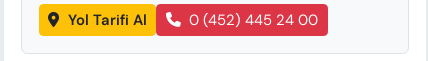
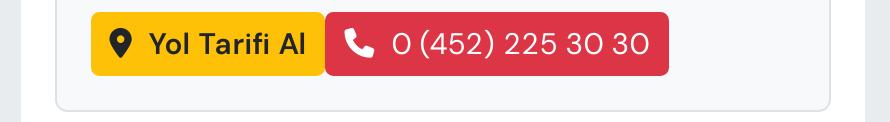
[189,10,318,30] 0 (452) 445 24 00 -> [391,24,649,64] 0 (452) 225 30 30

